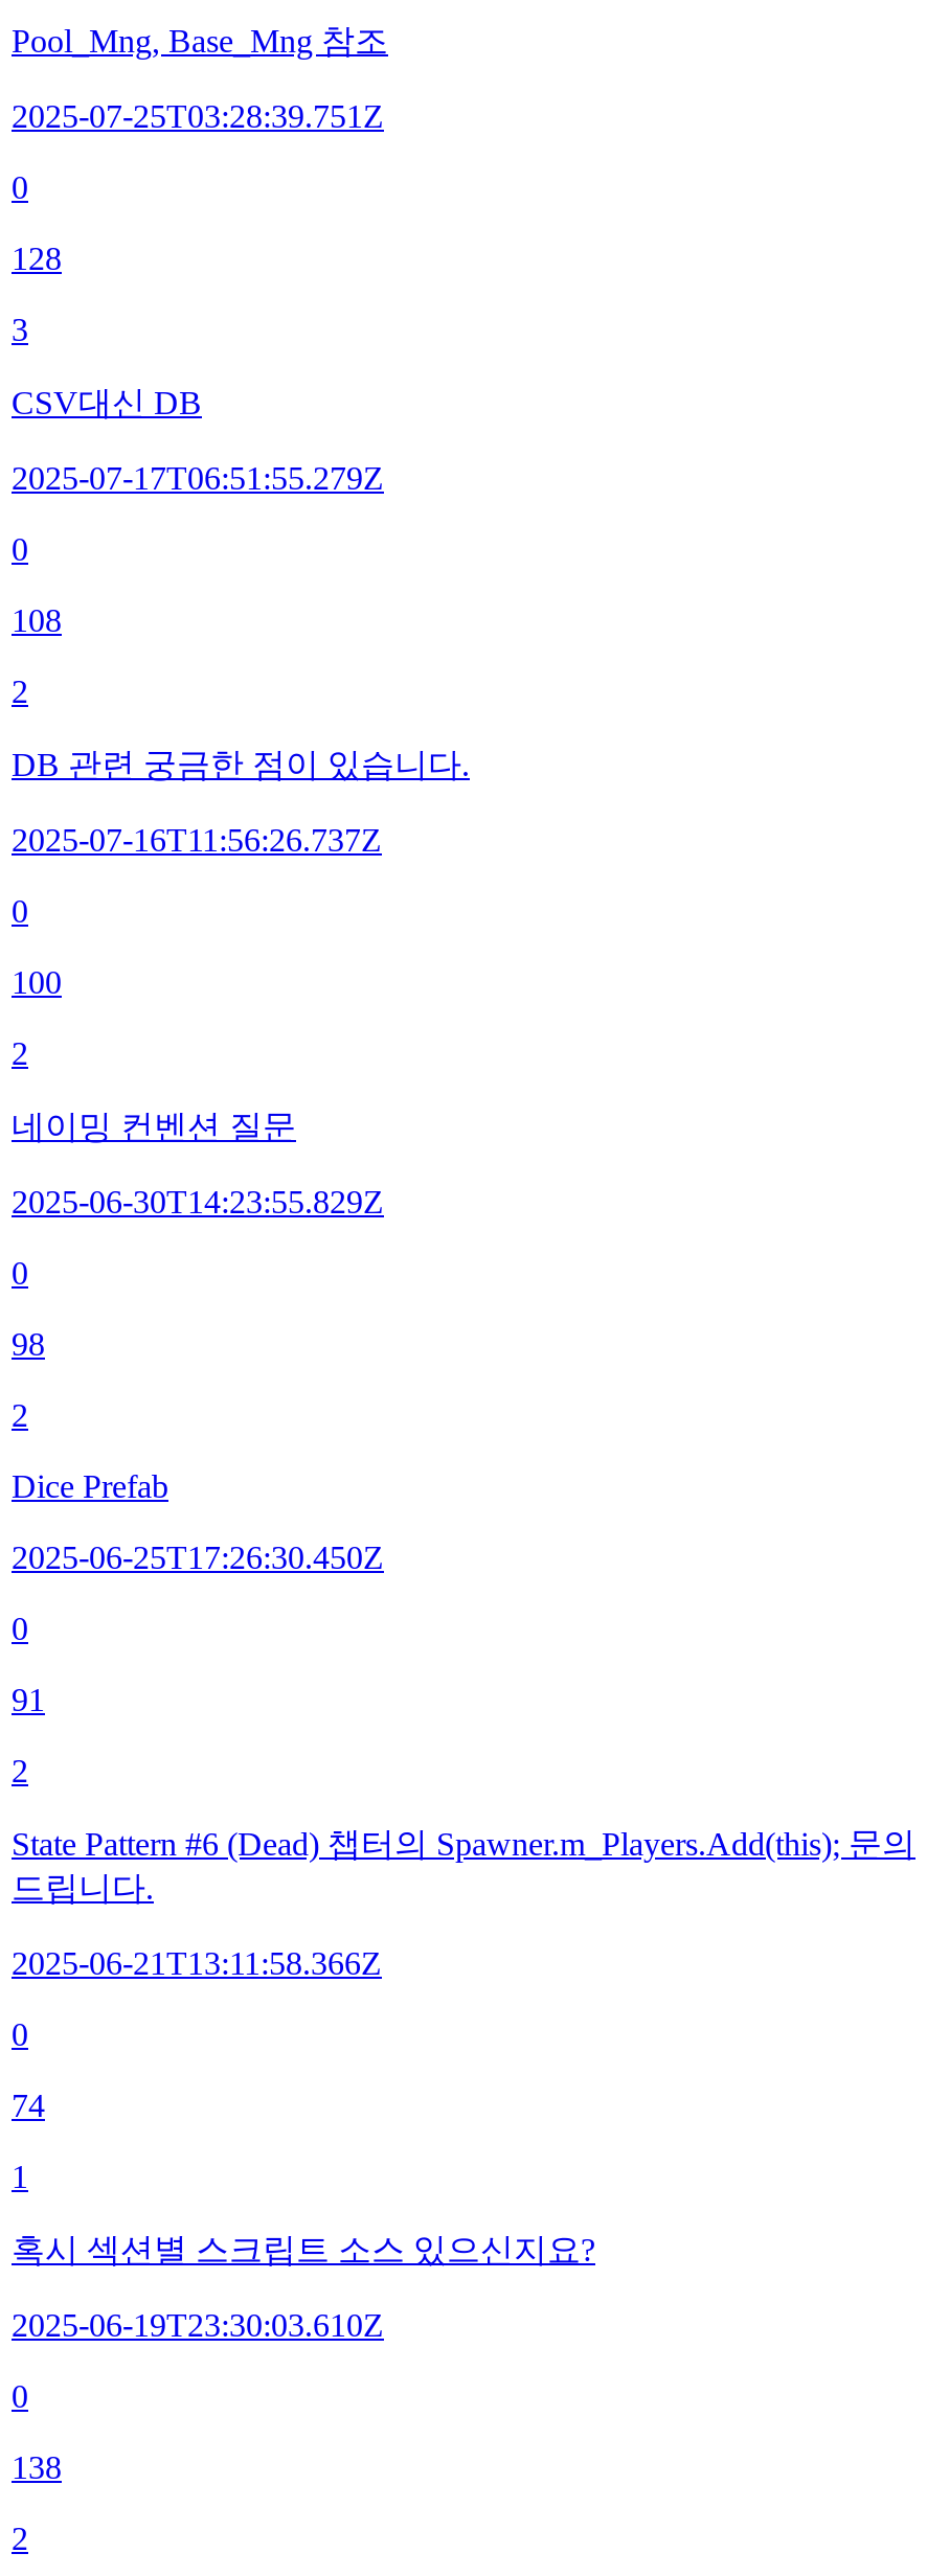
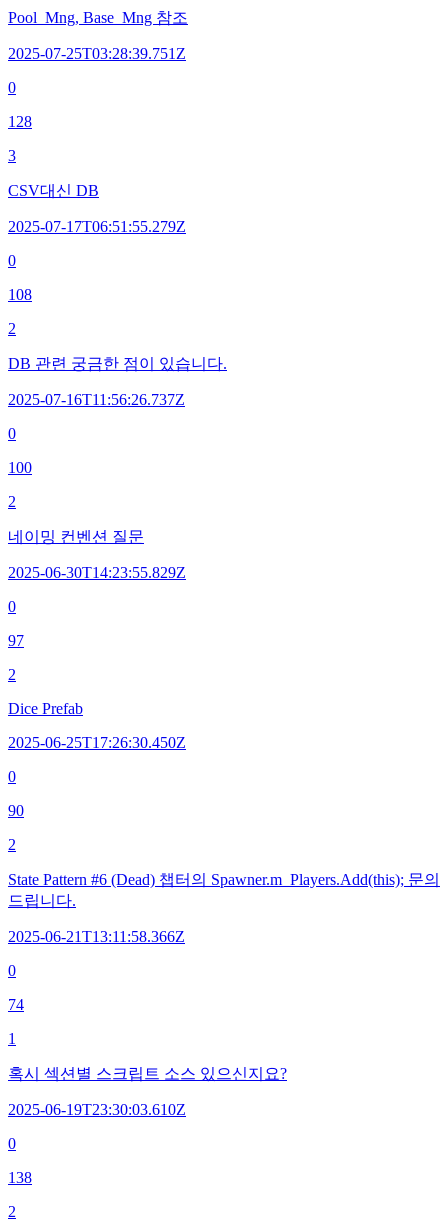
[12,1326,45,1362] 98 -> [8,632,24,649] 97
[12,1682,45,1717] 91 -> [8,802,24,819] 90

